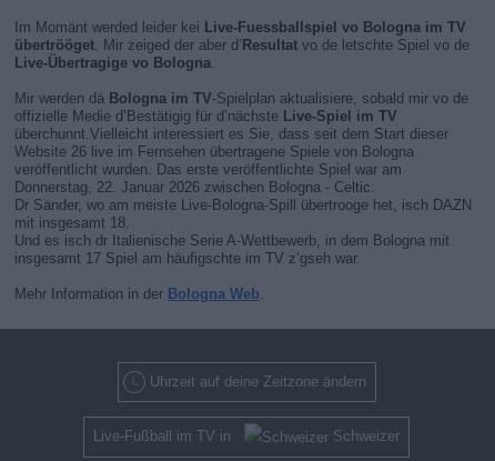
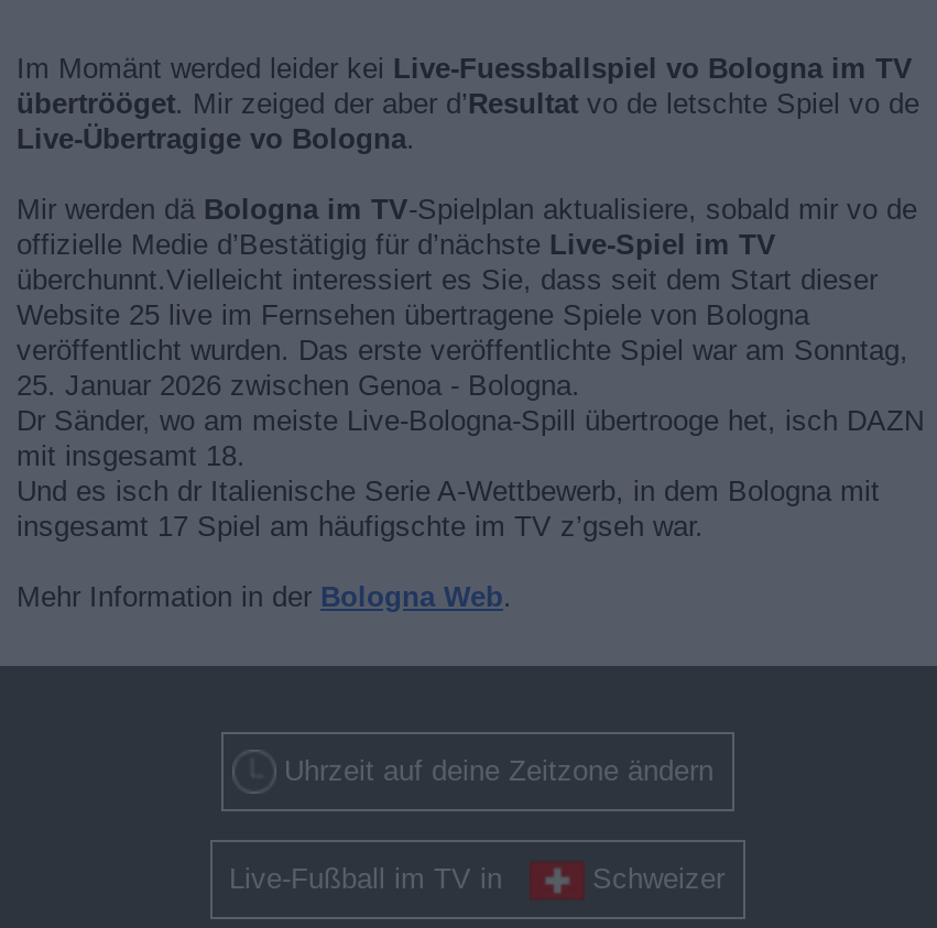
[14,143,414,196] Website 26 live im Fernsehen übertragene Spiele von Bologna | veröffentlicht wurden. Das erste veröffentlichte Spiel war am | Donnerstag, 22. Januar 2026 zwischen Bologna - Celtic. -> [17,298,908,402] Website 25 live im Fernsehen übertragene Spiele von Bologna | veröffentlicht wurden. Das erste veröffentlichte Spiel war am Sonntag, | 25. Januar 2026 zwischen Genoa - Bologna.

